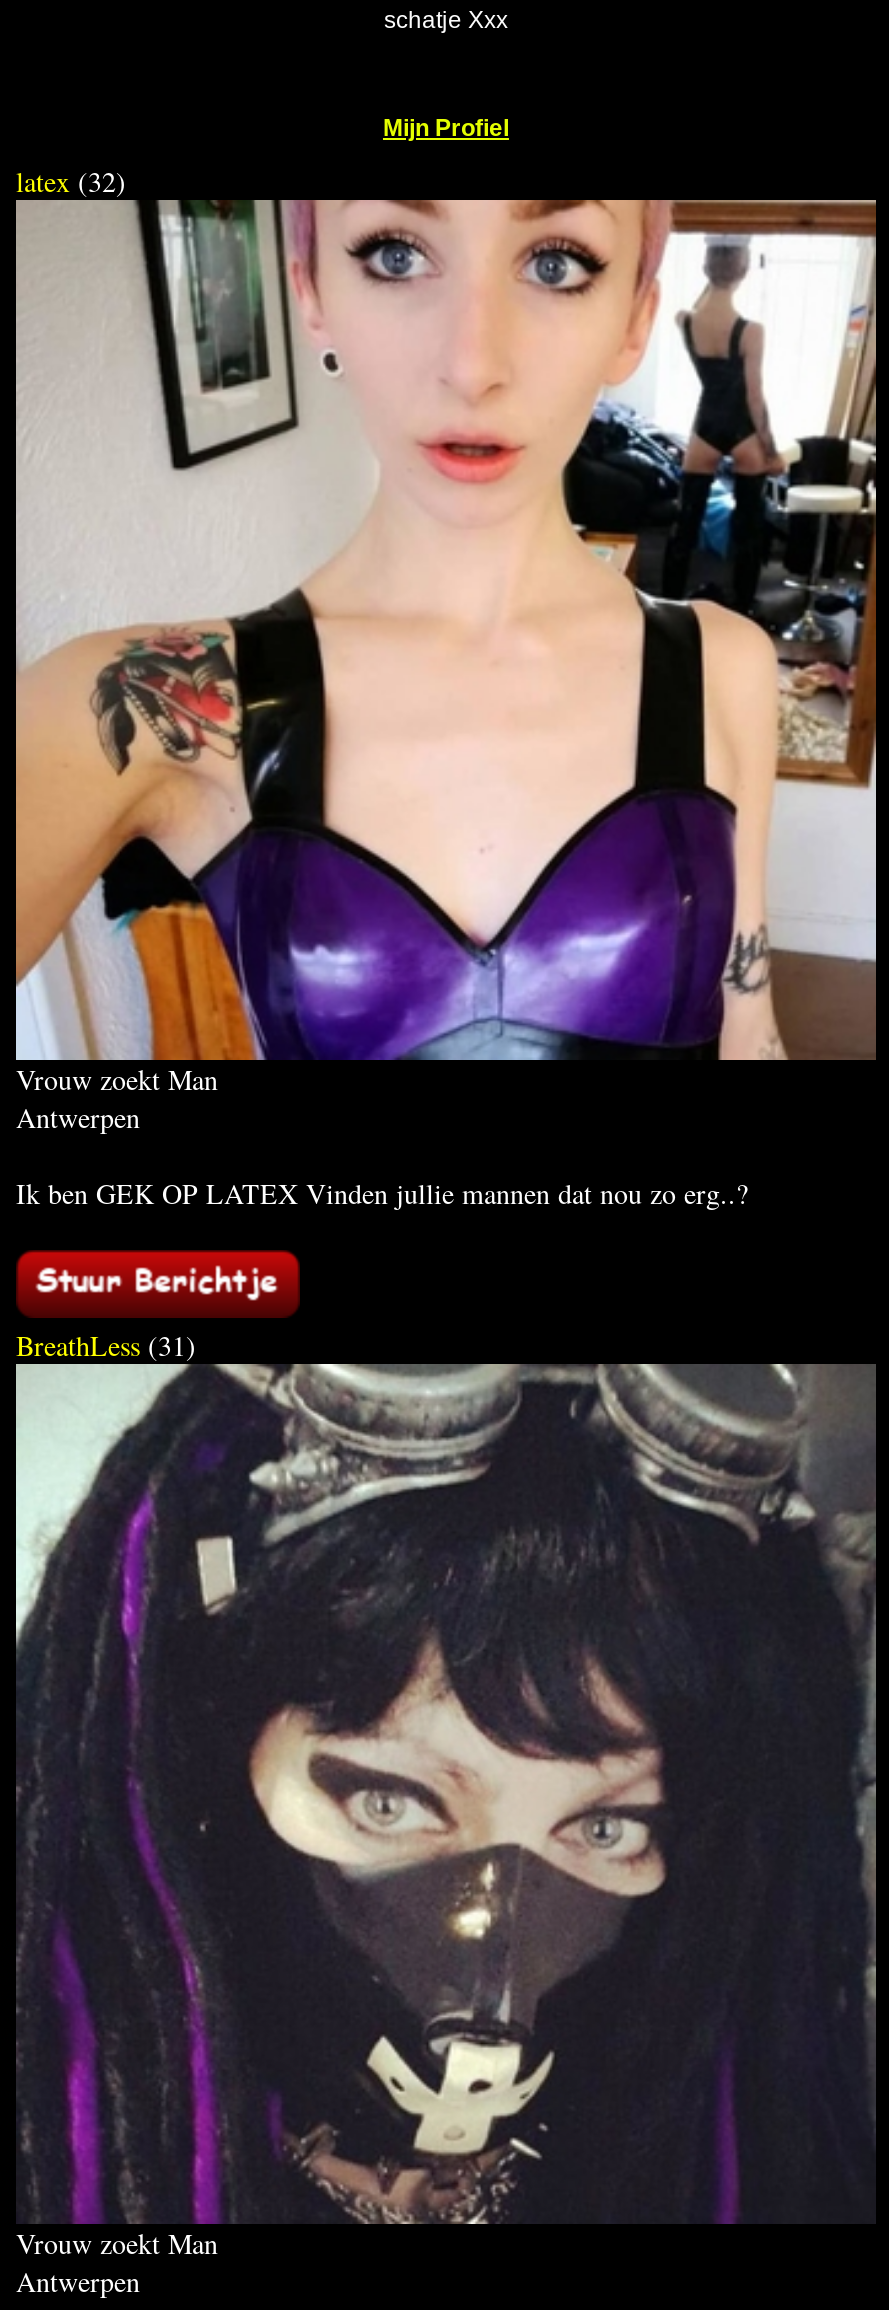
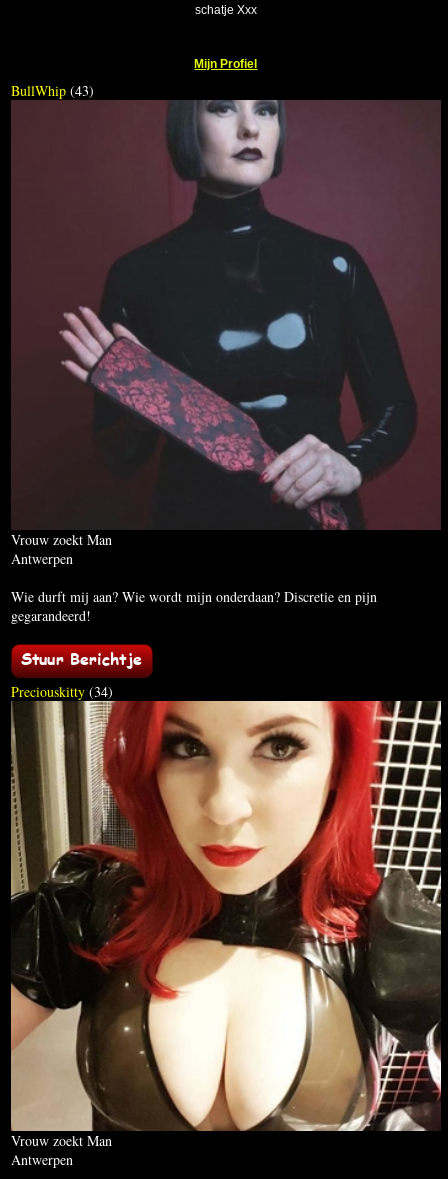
[16,162,126,200] latex (32) -> [11,81,94,100] BullWhip (43)
[14,198,878,1062] [image] -> [11,100,441,530] [image]
[16,1174,748,1212] Ik ben GEK OP LATEX Vinden jullie mannen dat nou zo erg..? -> [11,587,377,625] Wie durft mij aan? Wie wordt mijn onderdaan? Discretie en pijn | gegarandeerd!
[14,1326,876,2224] [image] | BreathLess (31) -> [10,682,442,1132] [image] | Preciouskitty (34)

